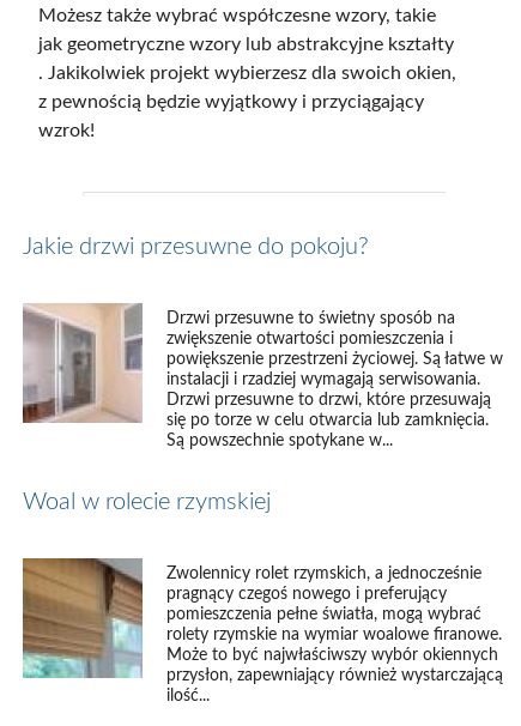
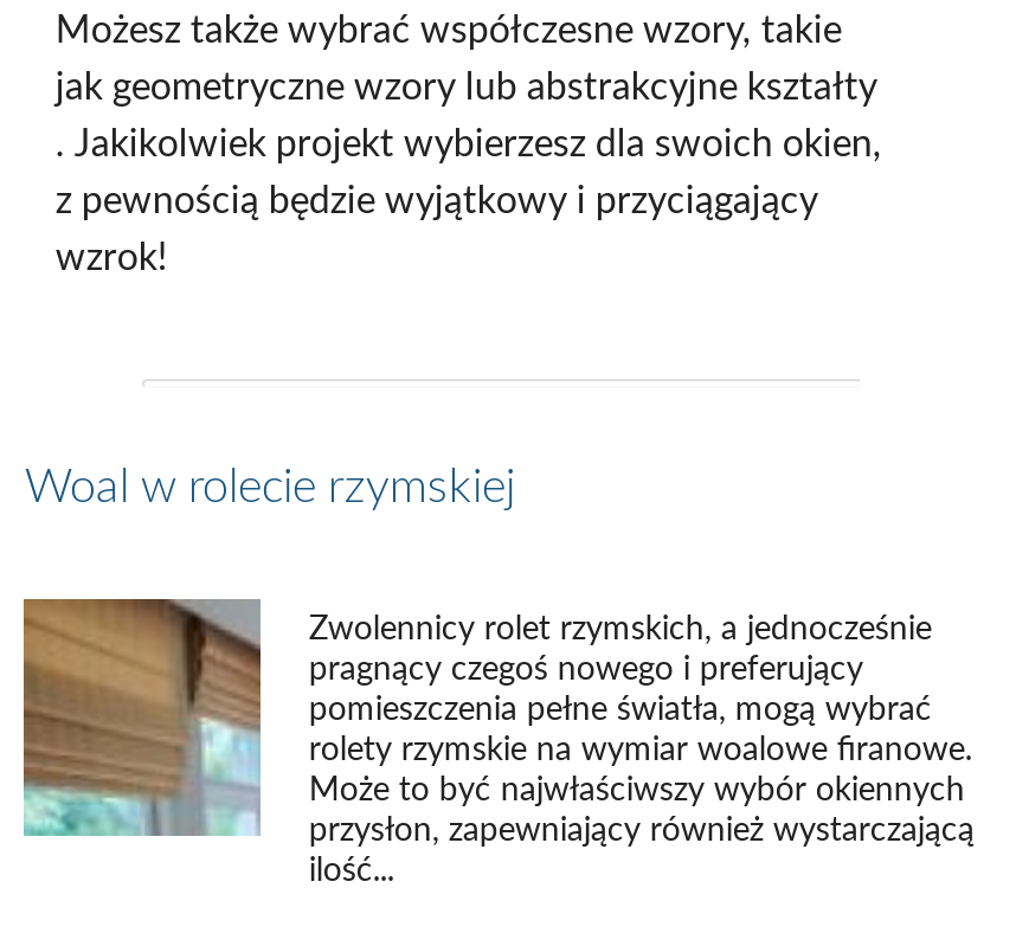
[22,235,504,450] [image] | Jakie drzwi przesuwne do pokoju? | Drzwi przesuwne to świetny sposób na | zwiększenie otwartości pomieszczenia i | powiększenie przestrzeni życiowej. Są łatwe w | instalacji i rzadziej wymagają serwisowania. | Drzwi przesuwne to drzwi, które przesuwają | się po torze w celu otwarcia lub zamknięcia. | Są powszechnie spotykane w... -> none

